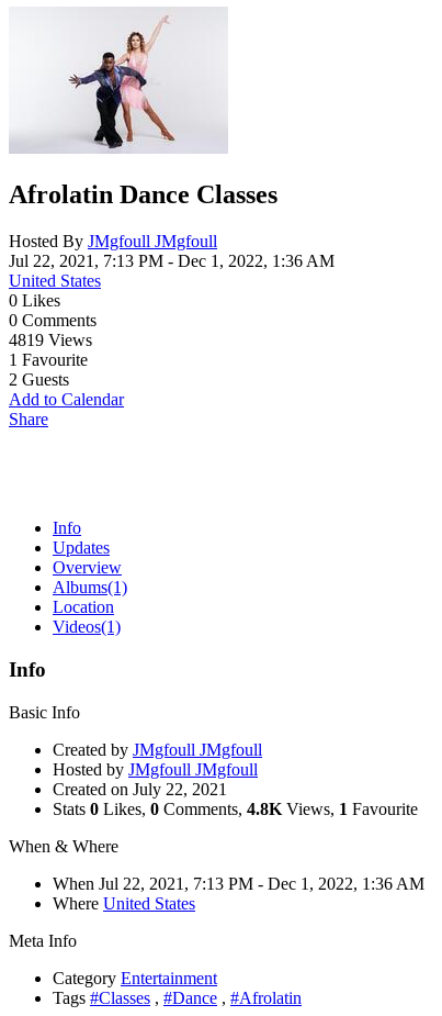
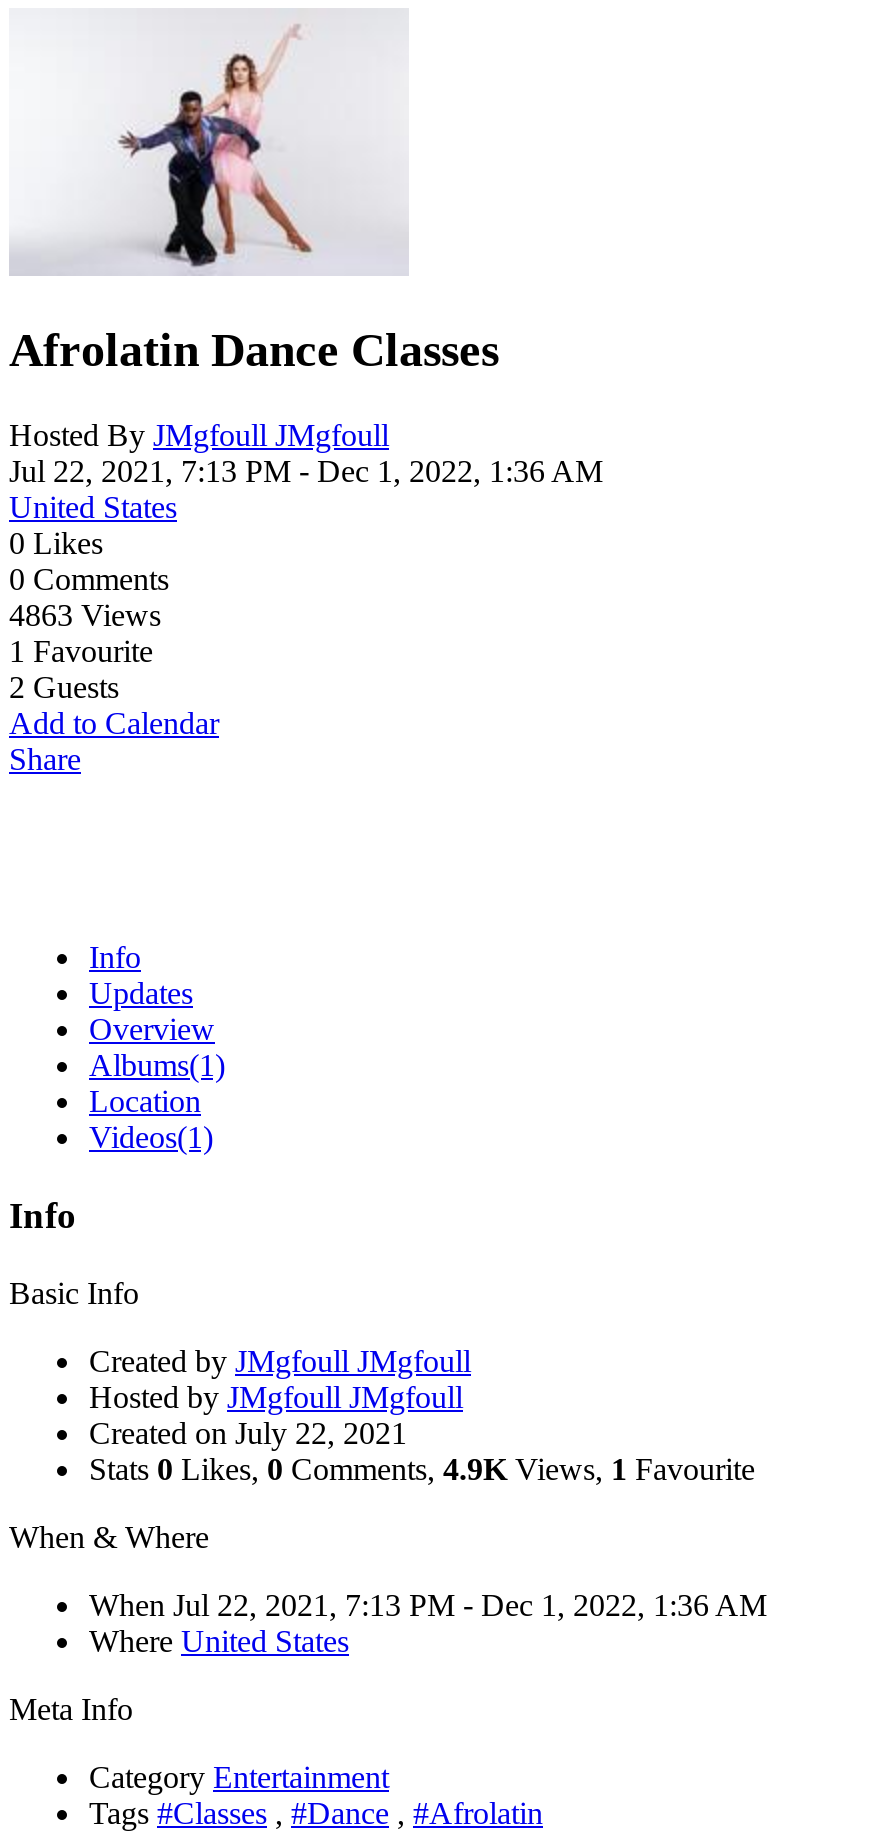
[9,331,92,350] 4819 Views -> [9,598,161,632] 4863 Views
[53,800,418,818] Stats 0 Likes, 0 Comments, 4.8K Views, 1 Favourite -> [89,1452,755,1486] Stats 0 Likes, 0 Comments, 4.9K Views, 1 Favourite

